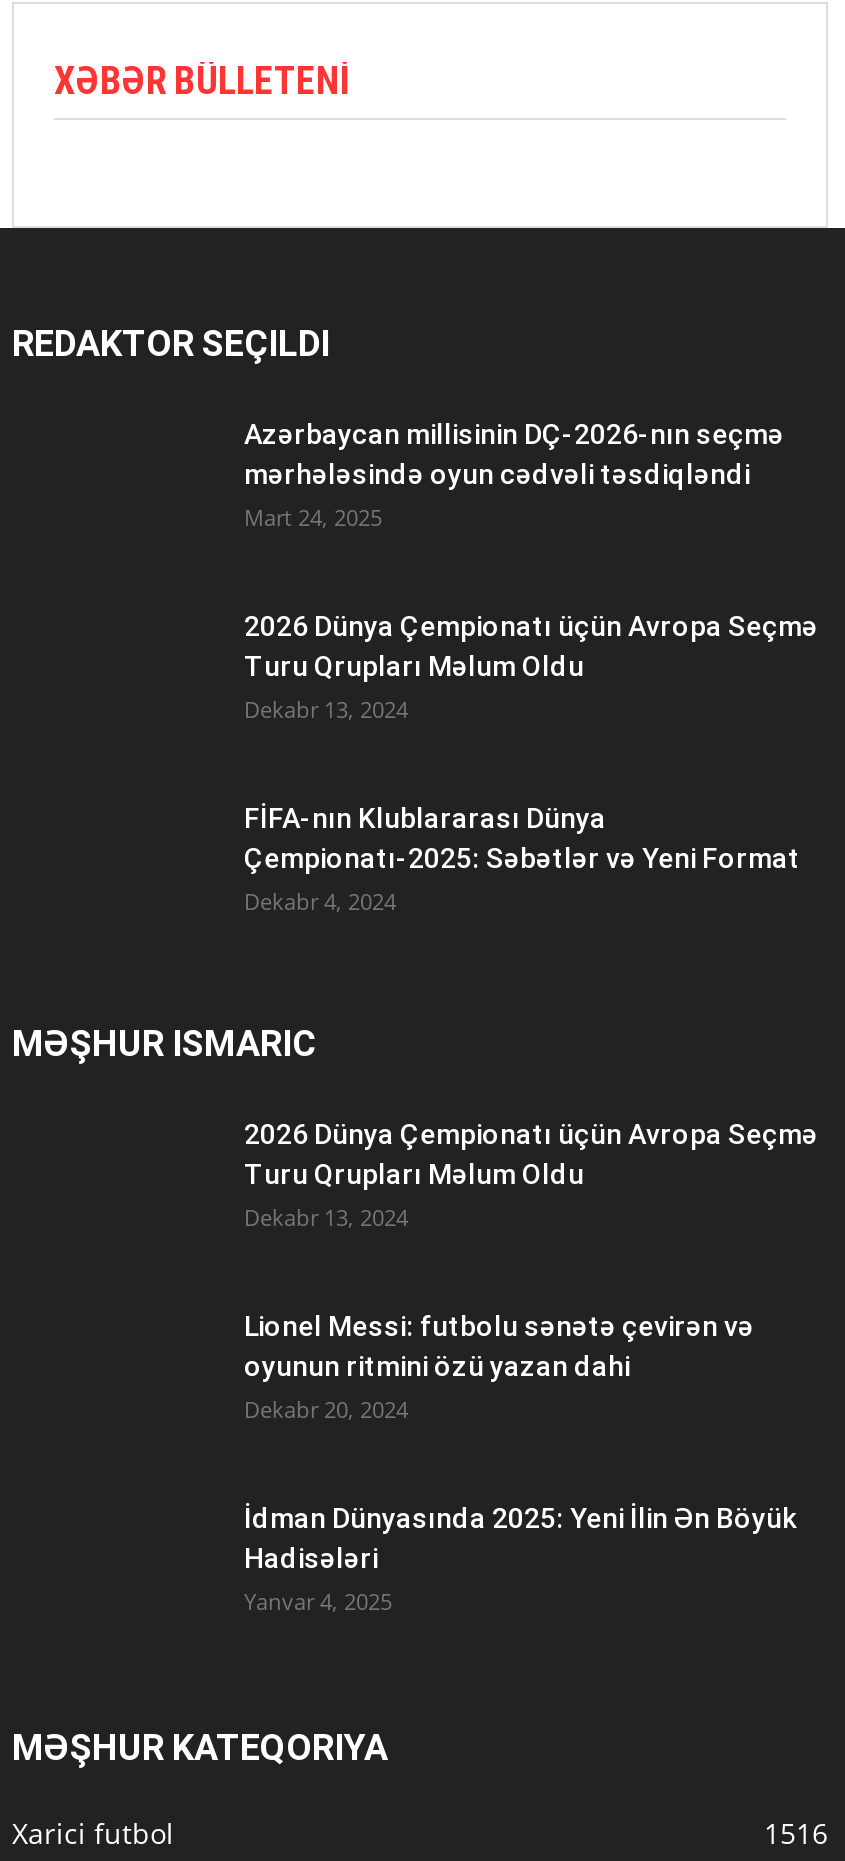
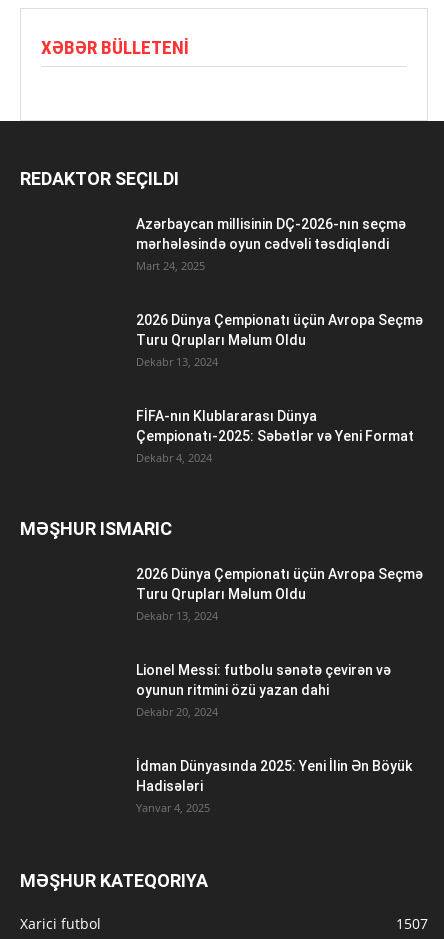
[764,1814,828,1852] 1516 -> [396,914,428,933] 1507

